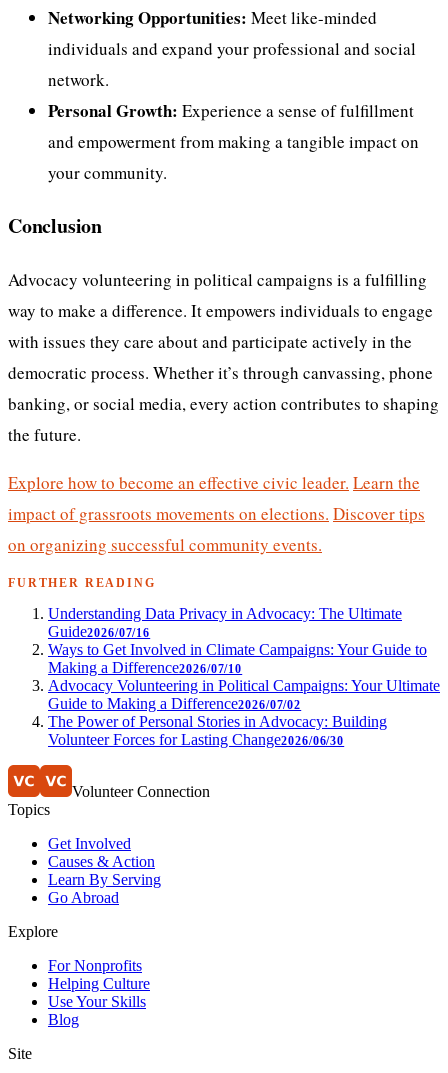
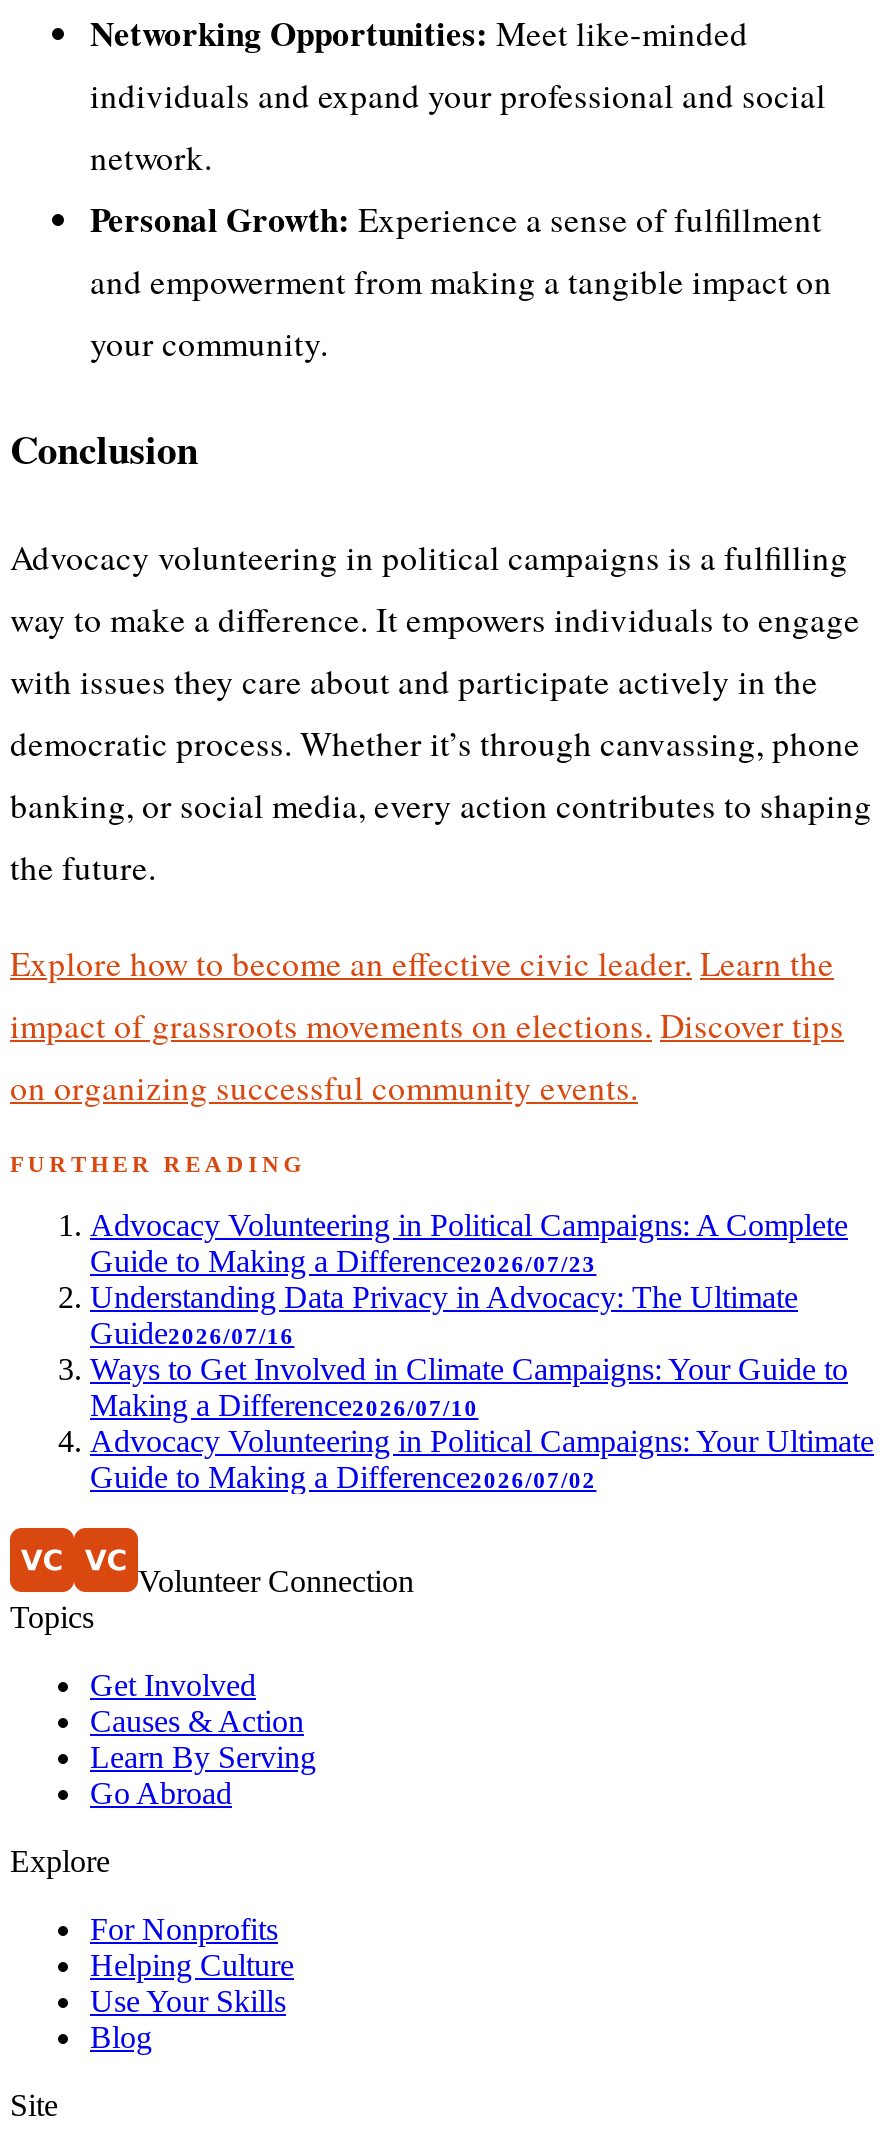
none -> [90,1208,848,1278] Advocacy Volunteering in Political Campaigns: A Complete | Guide to Making a Difference2026/07/23
moved [48,605,440,712] -> [90,1280,874,1494]: Understanding Data Privacy in Advocacy: The Ultimate | Guide2026/07/16 | Ways to Get Involved in Climate Campaigns: Your Guide to | Making a Difference2026/07/10 | Advocacy Volunteering in Political Campaigns: Your Ultimate | Guide to Making a Difference2026/07/02
[48,713,387,748] The Power of Personal Stories in Advocacy: Building | Volunteer Forces for Lasting Change2026/06/30 -> none

